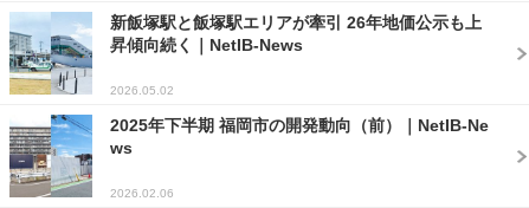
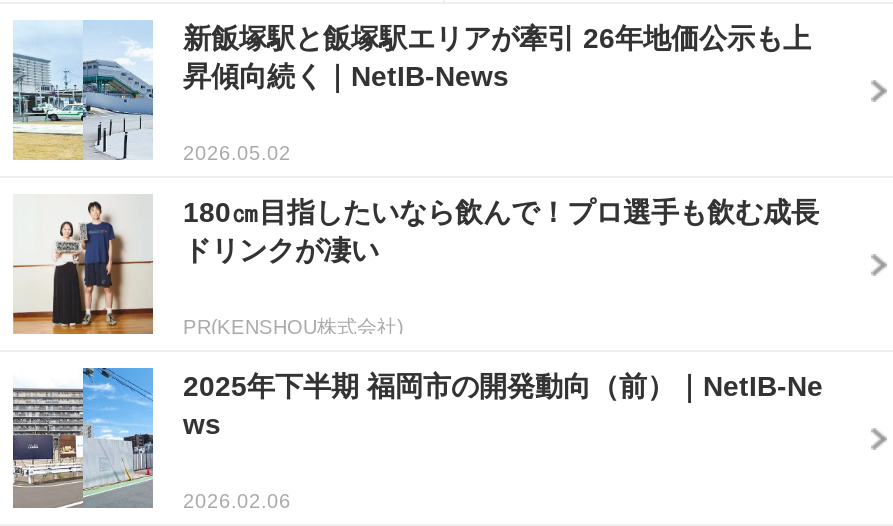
none -> [13,196,819,338] [image] | 180㎝目指したいなら飲んで！プロ選手も飲む成長 | ドリンクが凄い | PR(KENSHOU株式会社)

